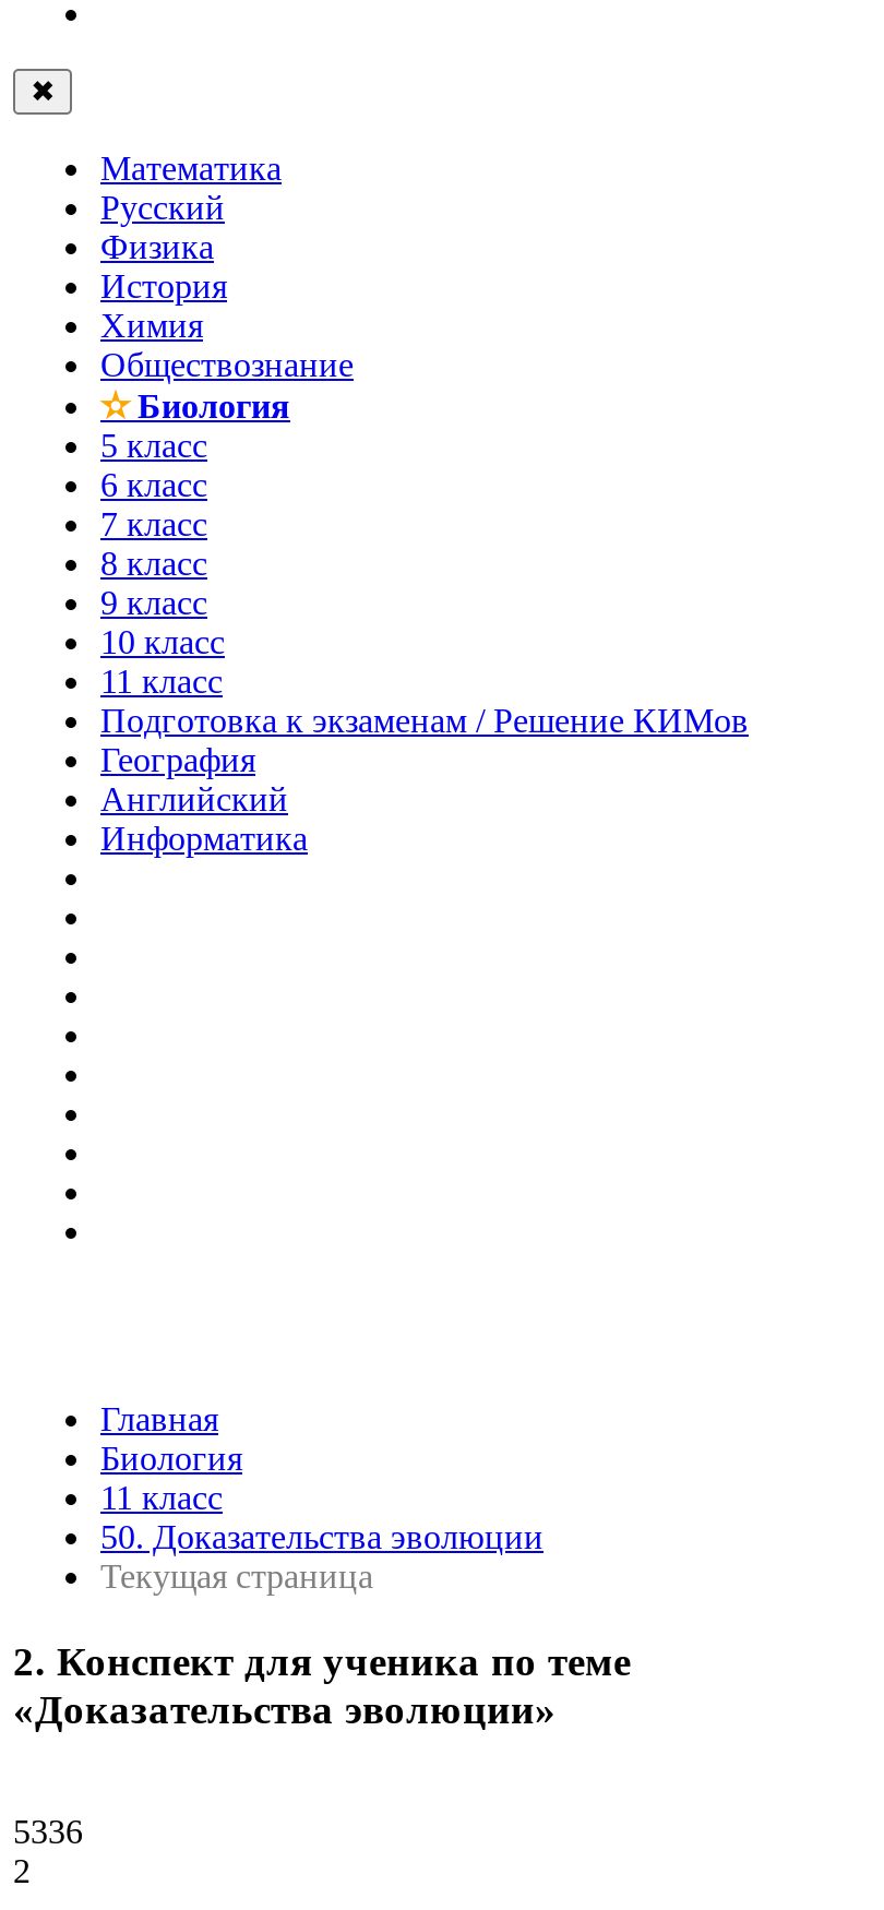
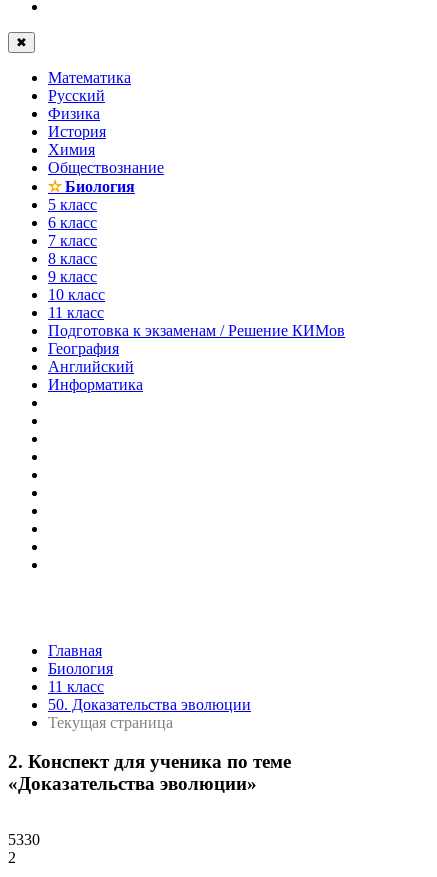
[13,1814,83,1851] 5336 -> [8,831,40,848] 5330

